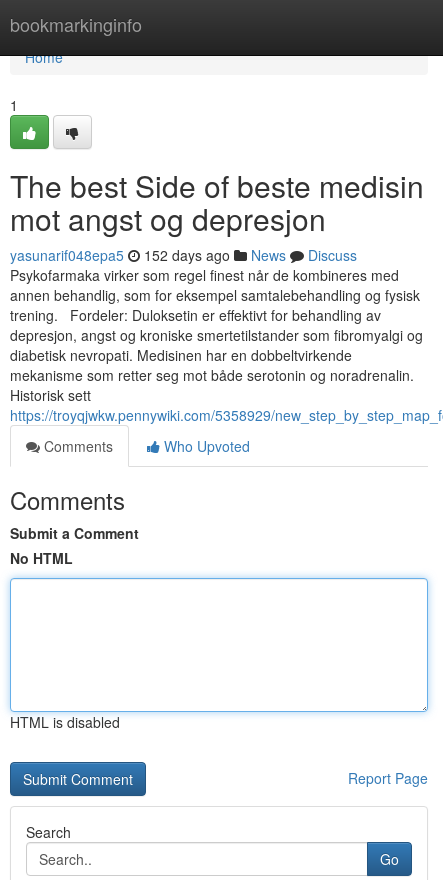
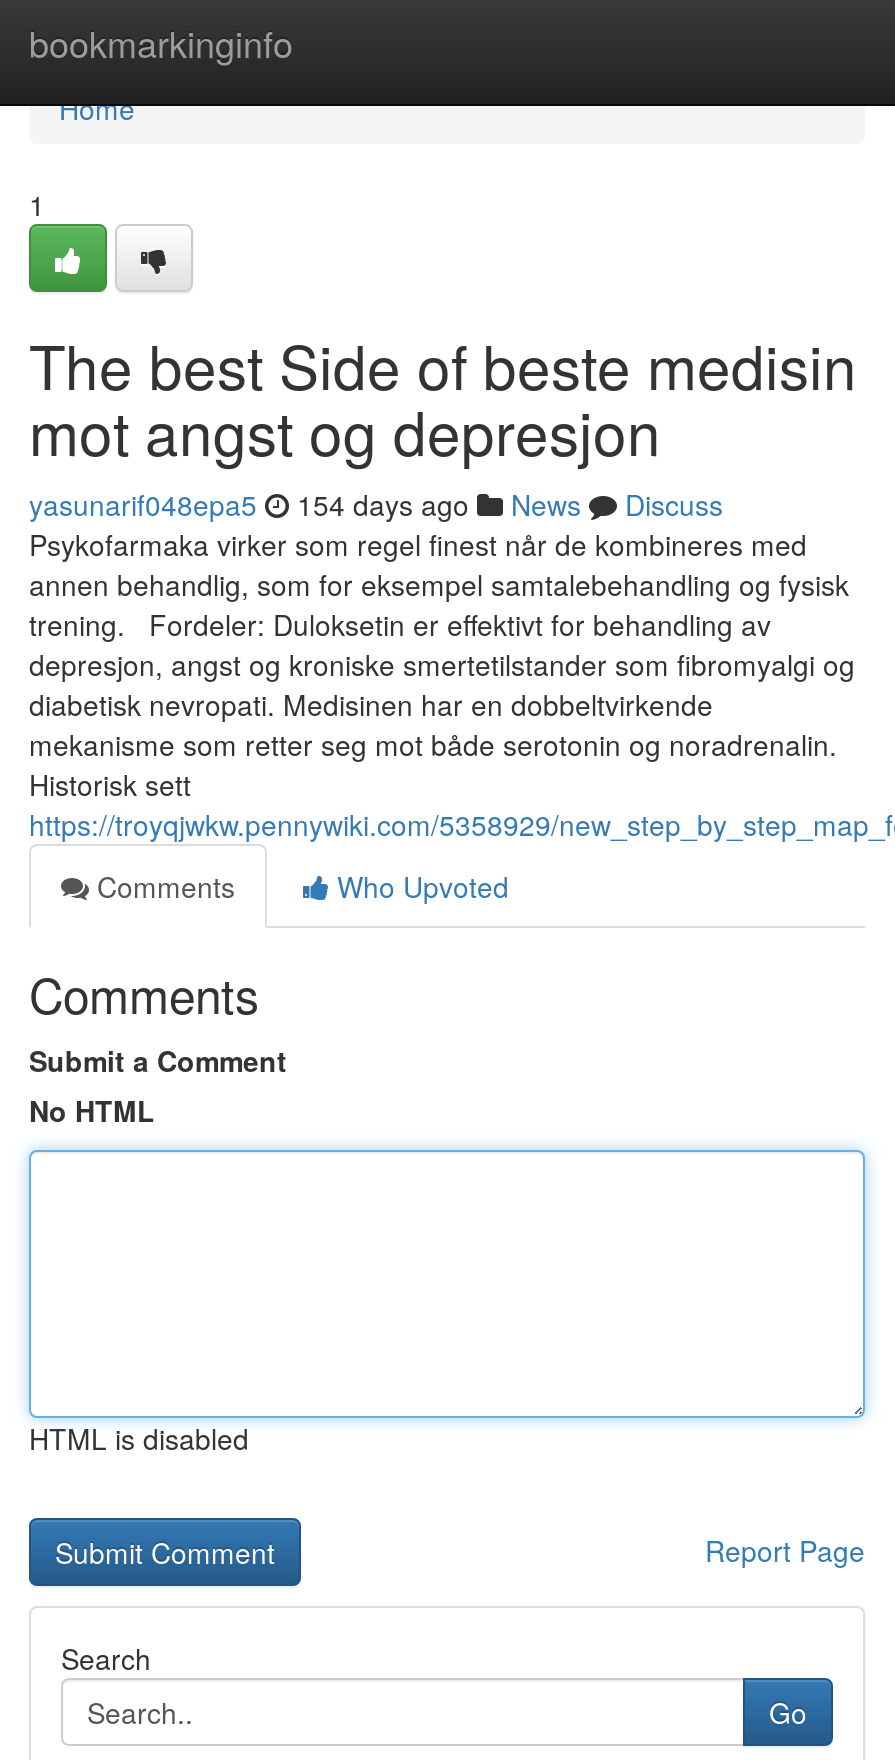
[10,245,357,265] yasunarif048epa5 152 days ago News Discuss -> [29,484,723,524] yasunarif048epa5 154 days ago News Discuss

